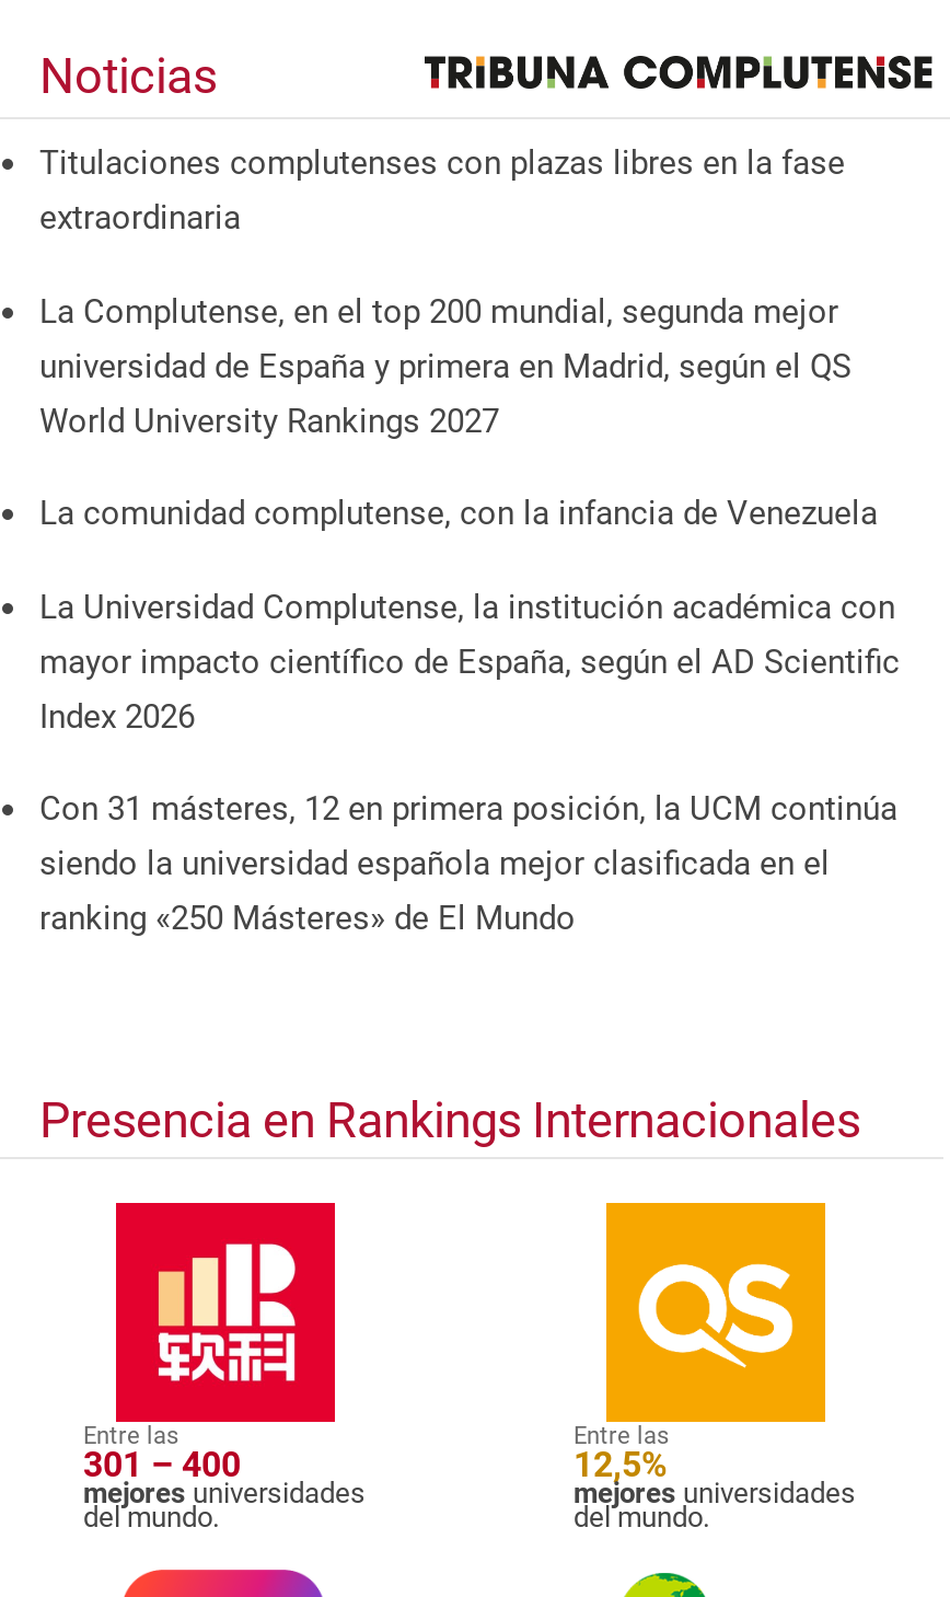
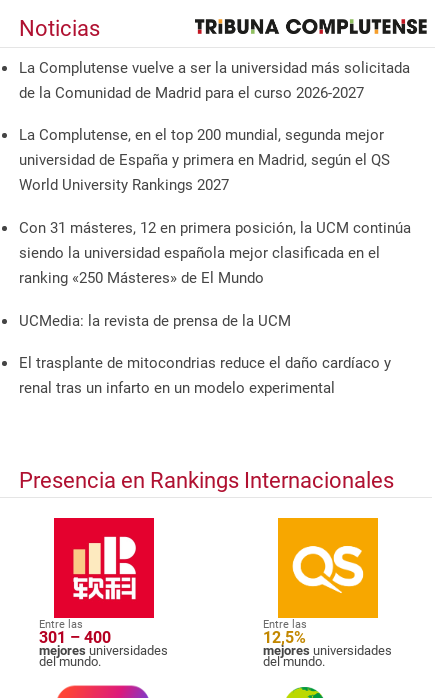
[39,143,845,237] Titulaciones complutenses con plazas libres en la fase | extraordinaria -> [19,59,410,102] La Complutense vuelve a ser la universidad más solicitada | de la Comunidad de Madrid para el curso 2026-2027
[39,494,900,736] La comunidad complutense, con la infancia de Venezuela | La Universidad Complutense, la institución académica con | mayor impacto científico de España, según el AD Scientific | Index 2026 -> none
moved [39,790,897,938] -> [19,219,411,287]: Con 31 másteres, 12 en primera posición, la UCM continúa | siendo la universidad española mejor clasificada en el | ranking «250 Másteres» de El Mundo
none -> [19,312,391,397] UCMedia: la revista de prensa de la UCM | El trasplante de mitocondrias reduce el daño cardíaco y | renal tras un infarto en un modelo experimental

